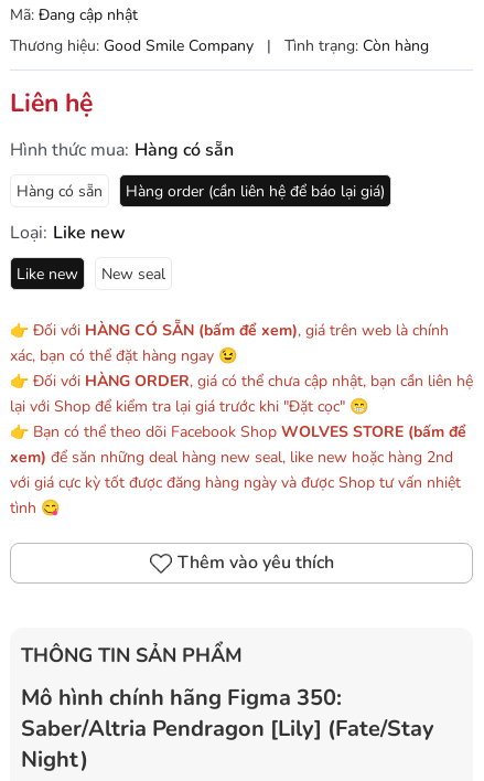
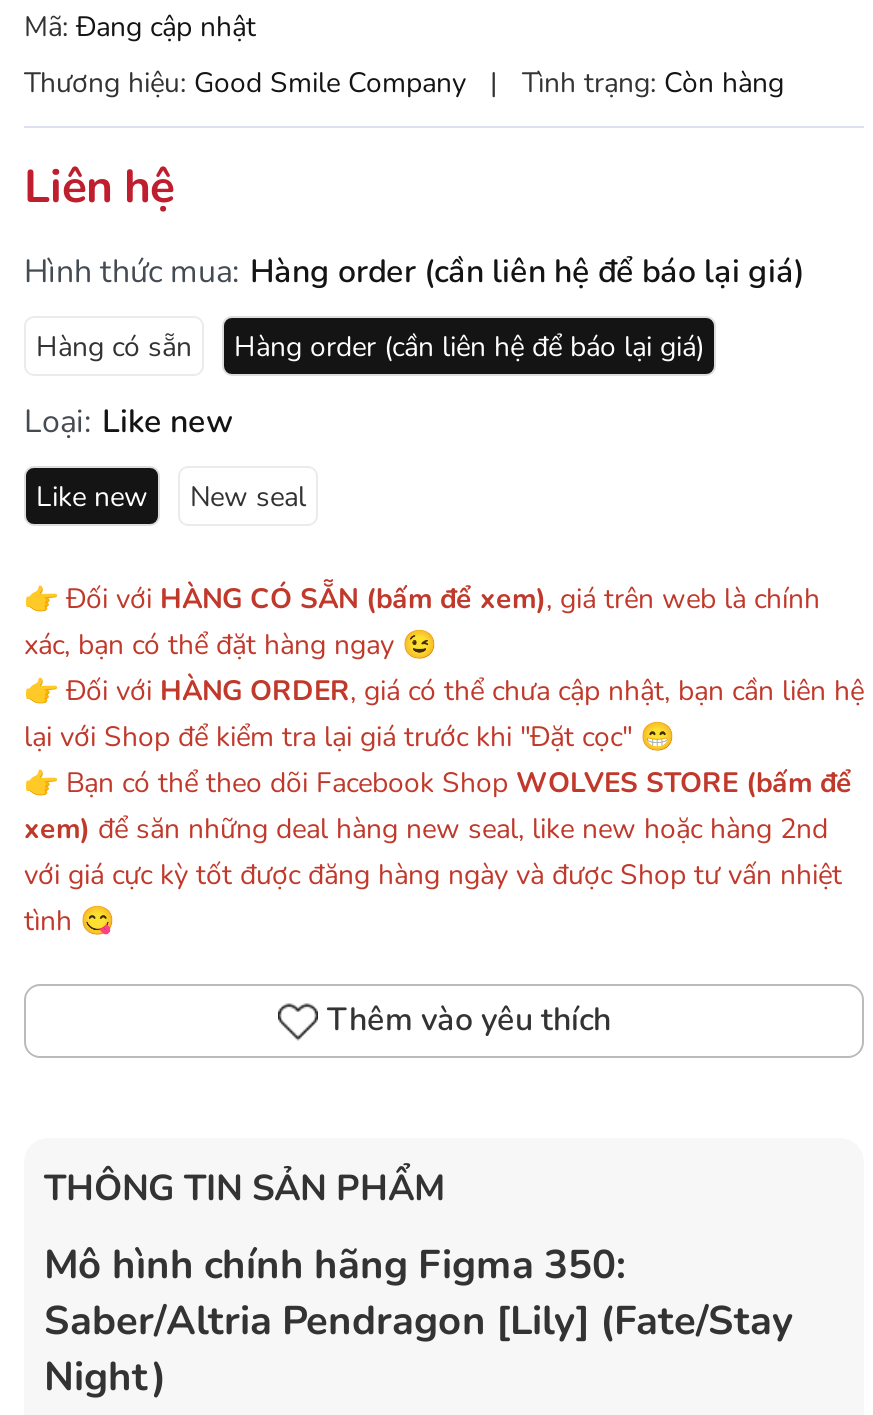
[10,138,234,162] Hình thức mua: Hàng có sẵn -> [24,250,804,294] Hình thức mua: Hàng order (cần liên hệ để báo lại giá)

